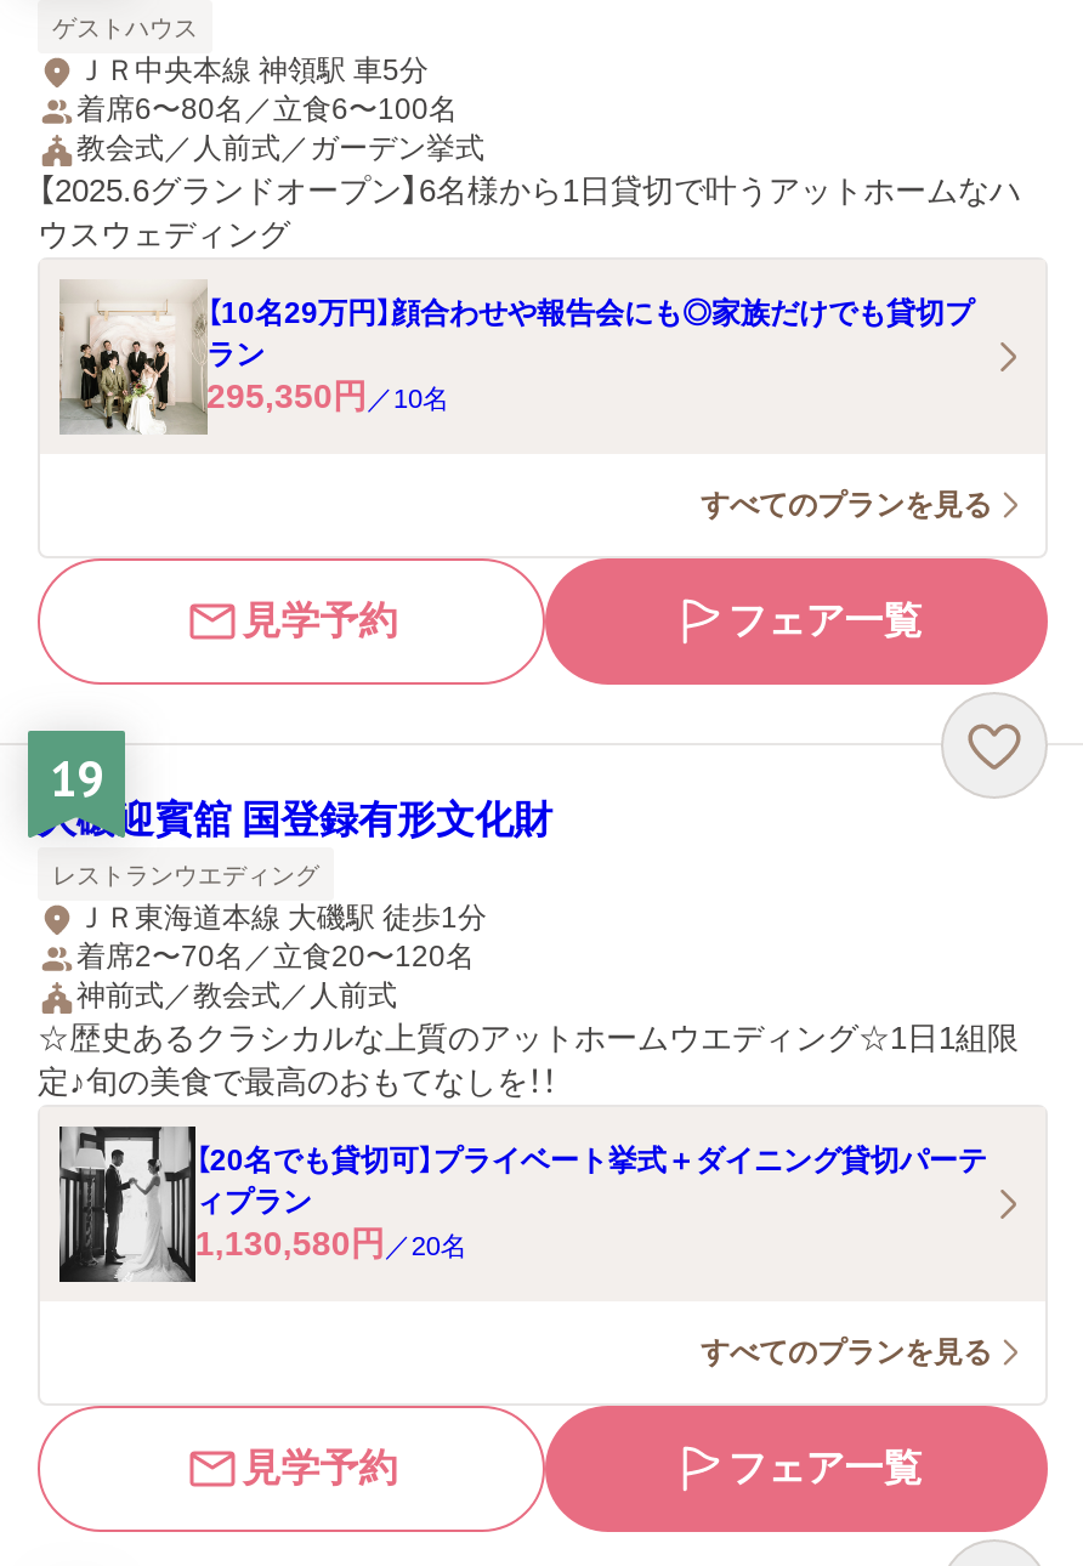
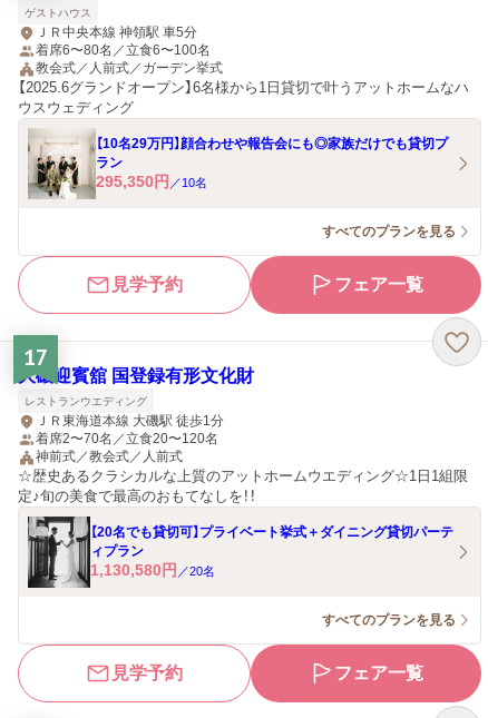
[50,748,103,811] 19 -> [23,343,48,372] 17

